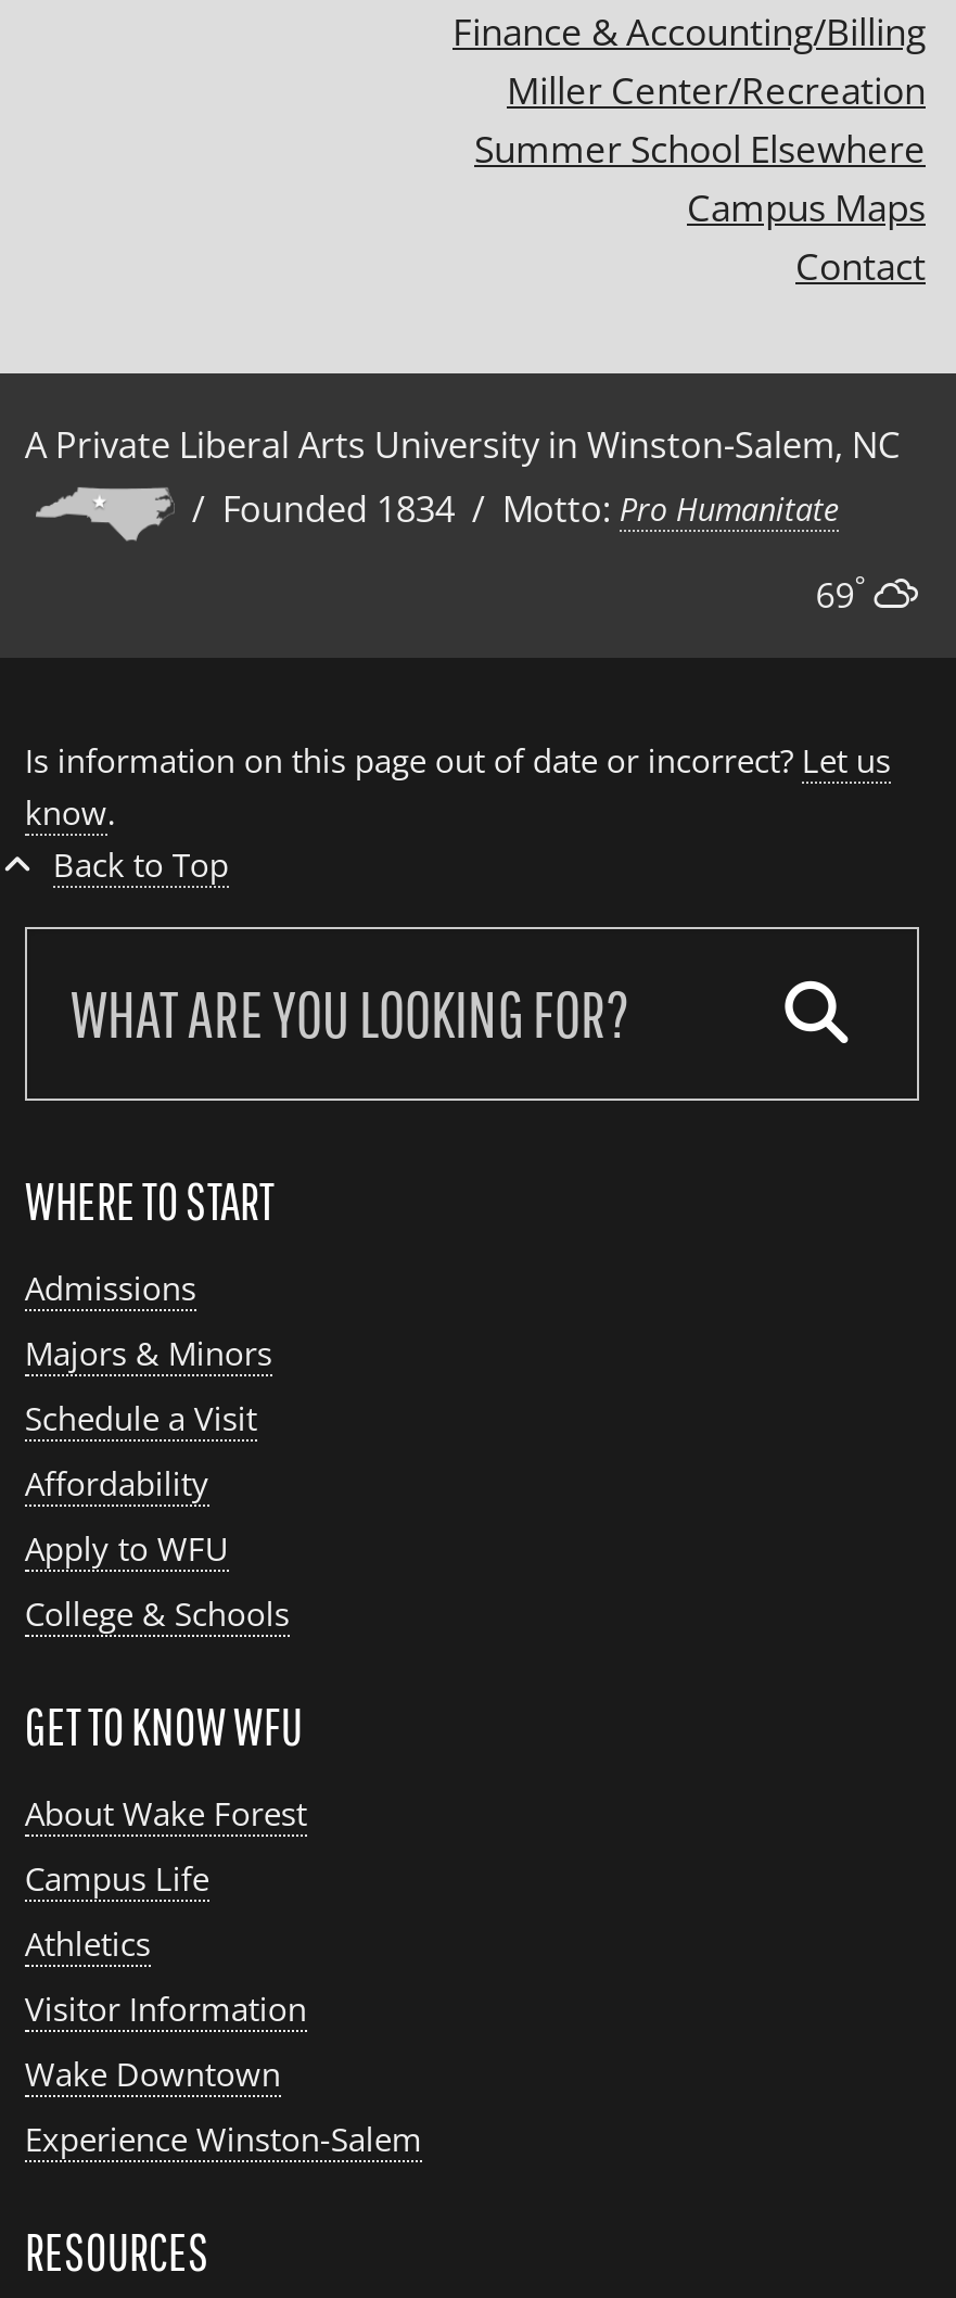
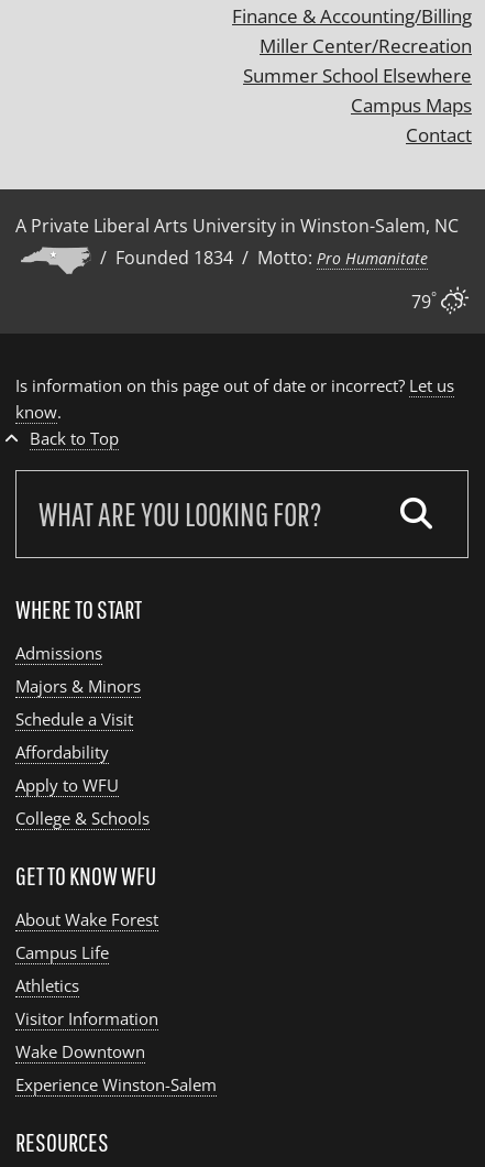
[815,566,865,618] 69° -> [412,287,437,313] 79°

